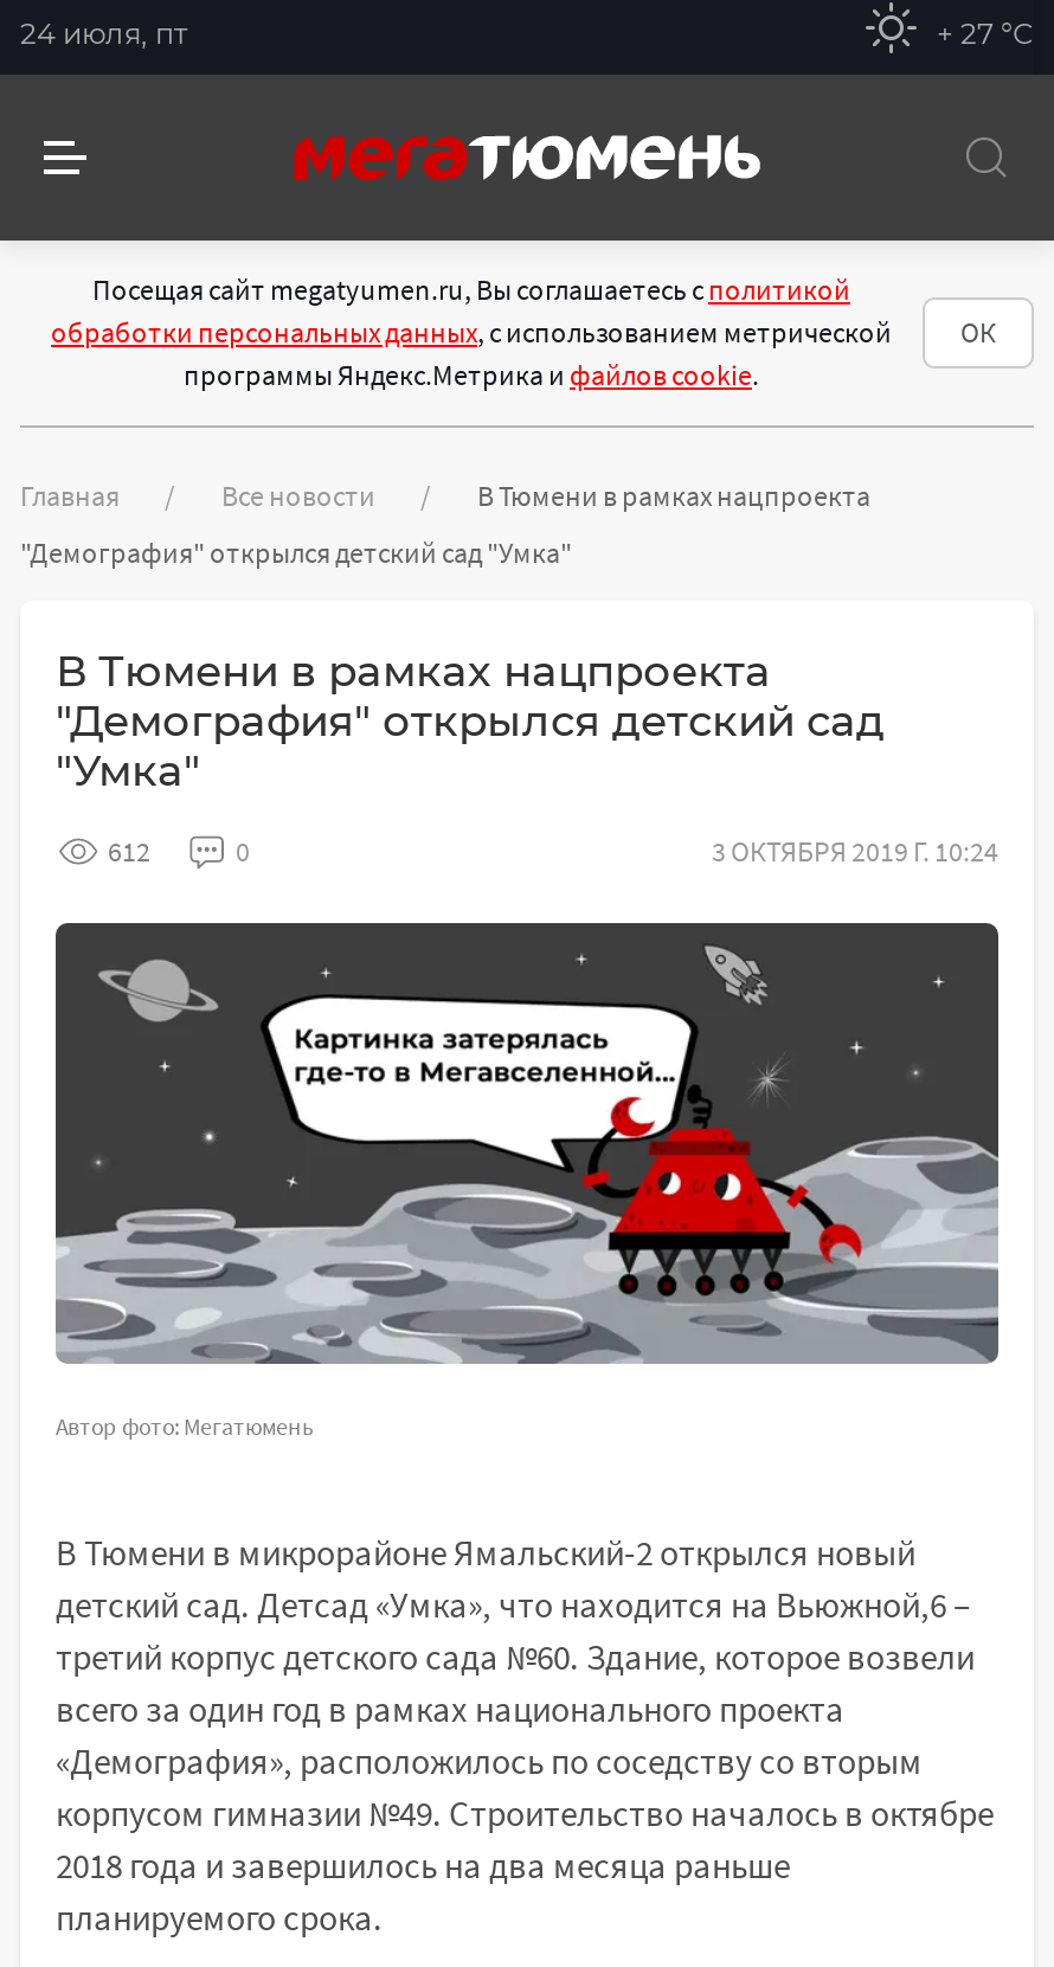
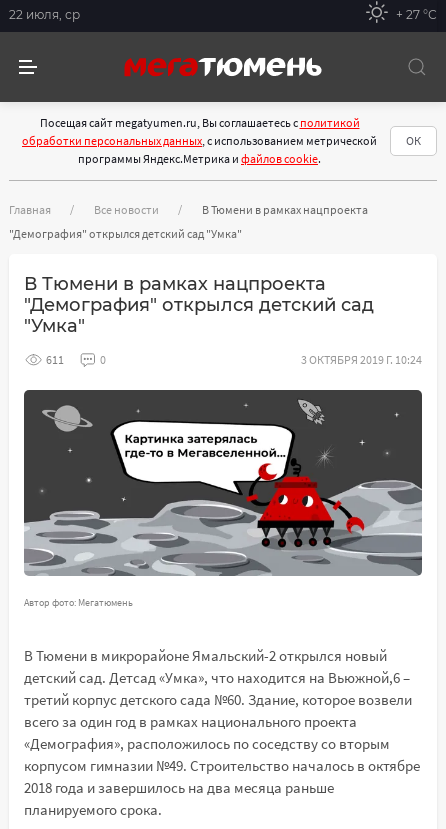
[20,14,188,50] 24 июля, пт -> [9,6,80,21] 22 июля, ср
[108,833,150,869] 612 -> [46,352,64,367] 611

